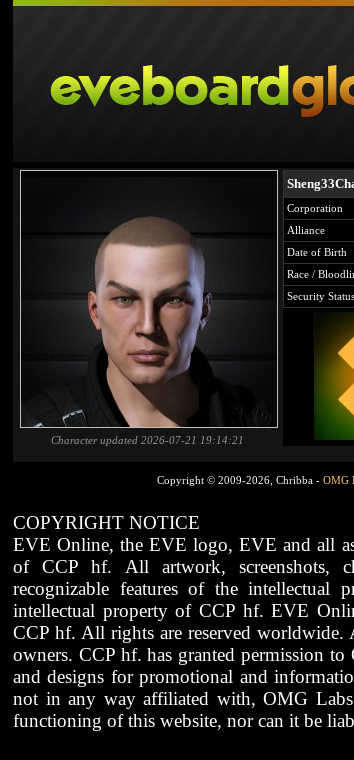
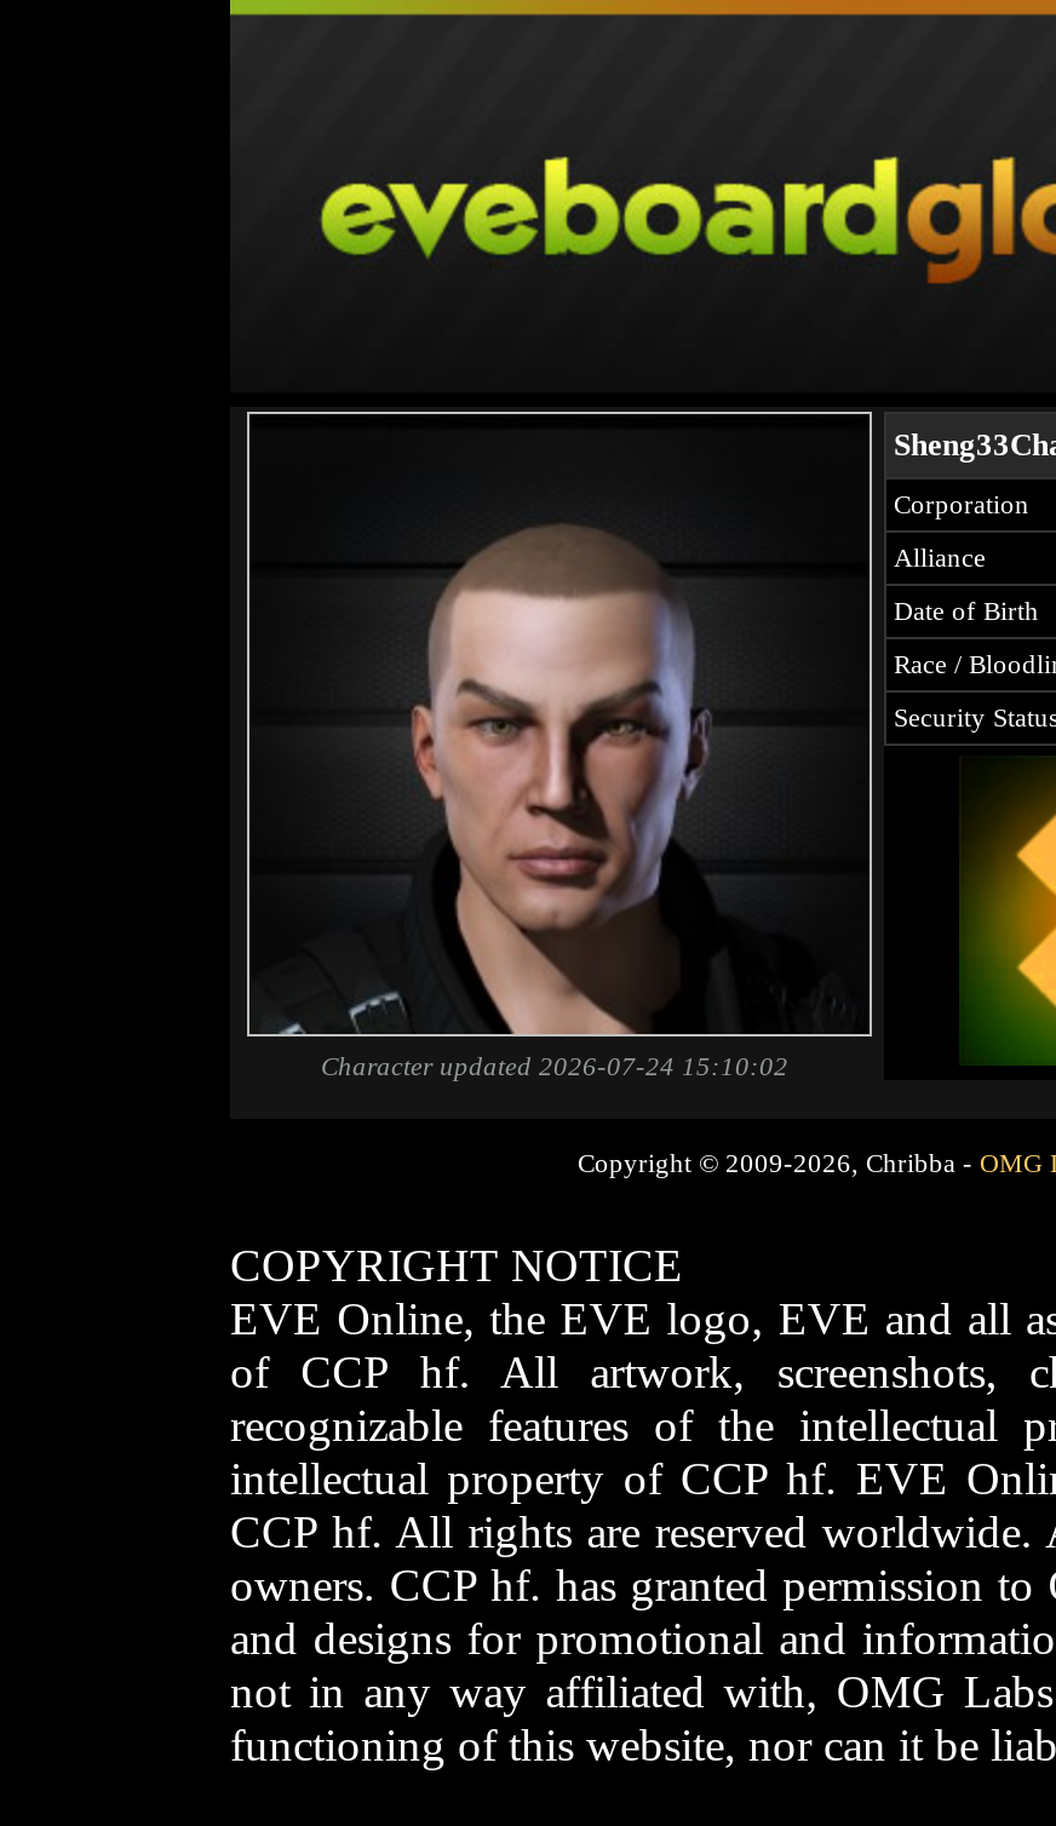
[50,434,243,446] Character updated 2026-07-21 19:14:21 -> [321,1051,788,1080] Character updated 2026-07-24 15:10:02

